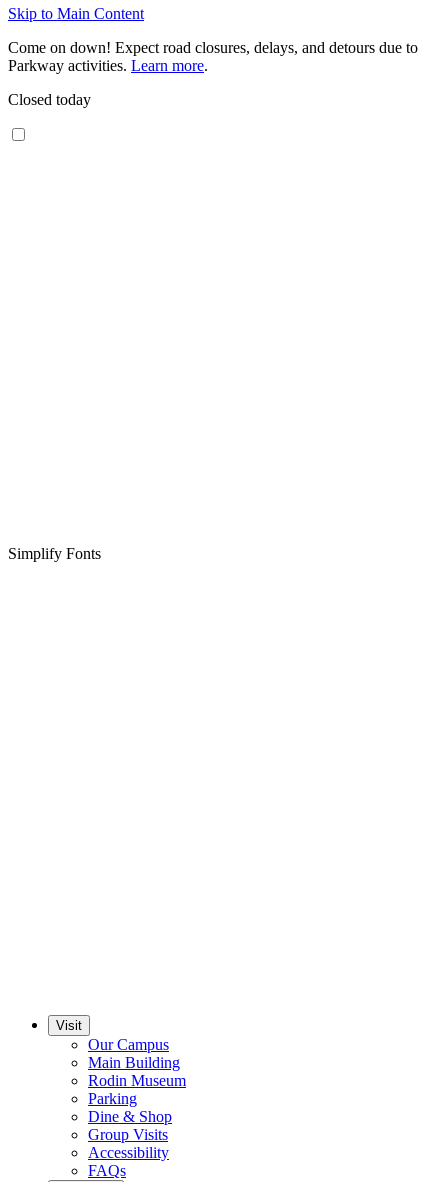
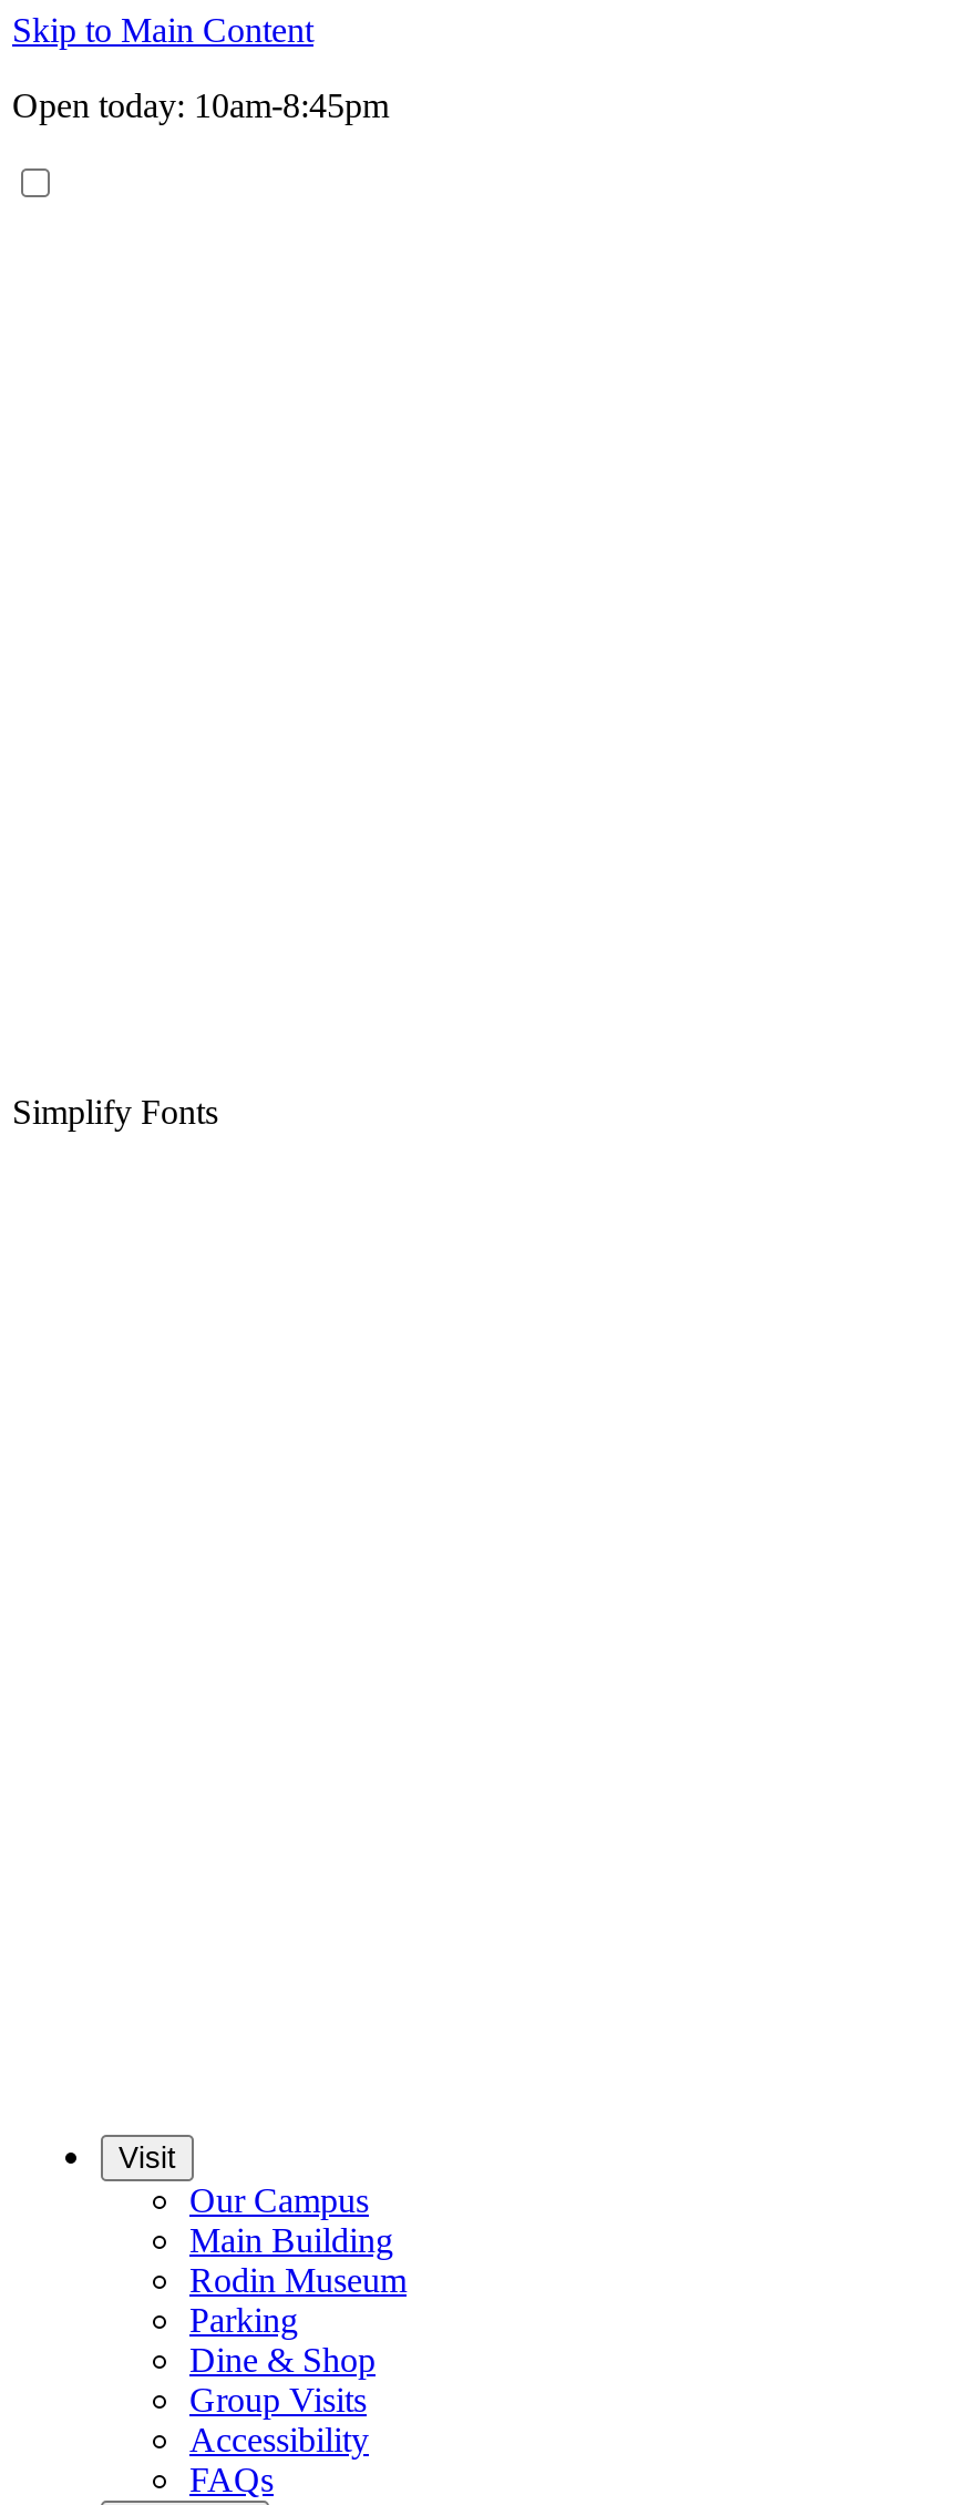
[8,39,418,108] Come on down! Expect road closures, delays, and detours due to | Parkway activities. Learn more. | Closed today -> [12,86,389,124] Open today: 10am-8:45pm

